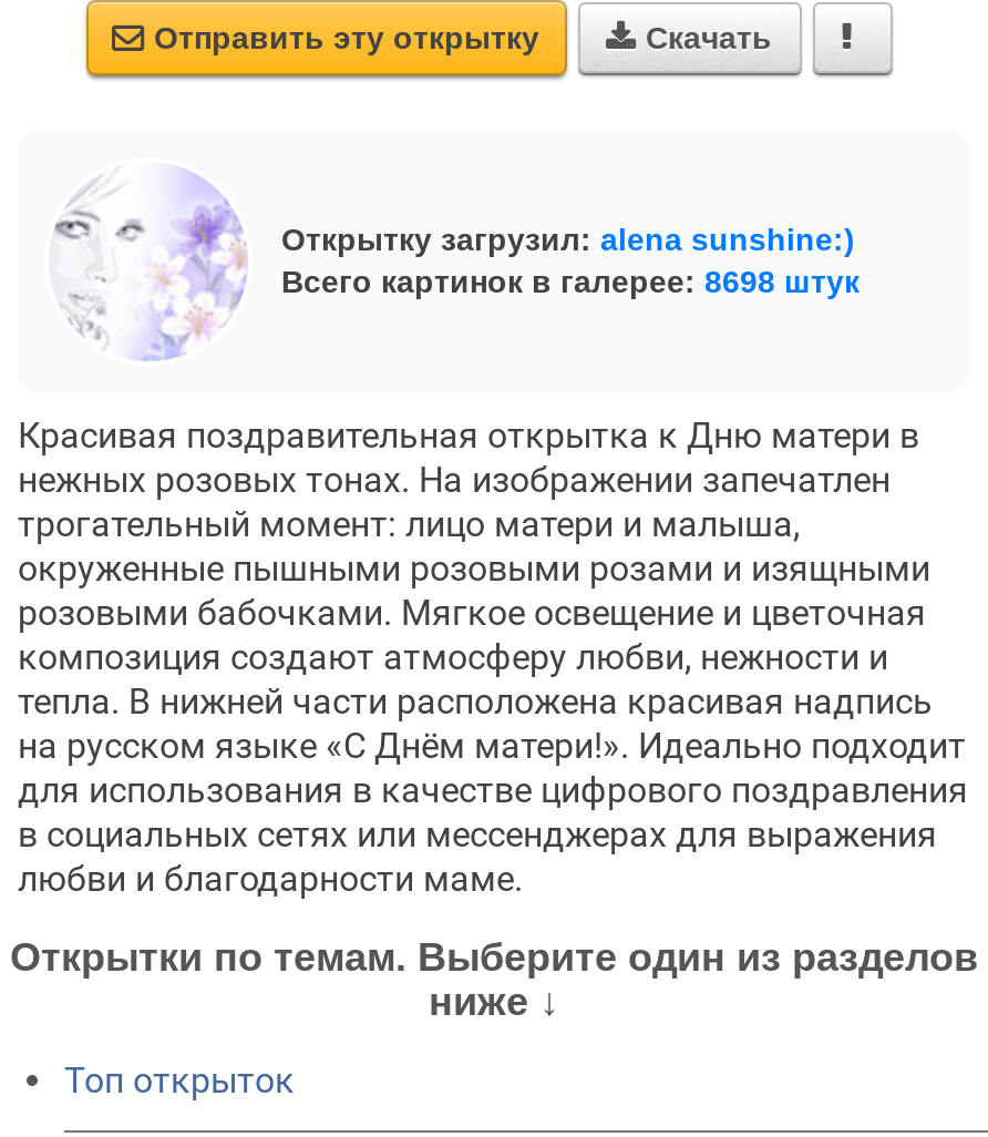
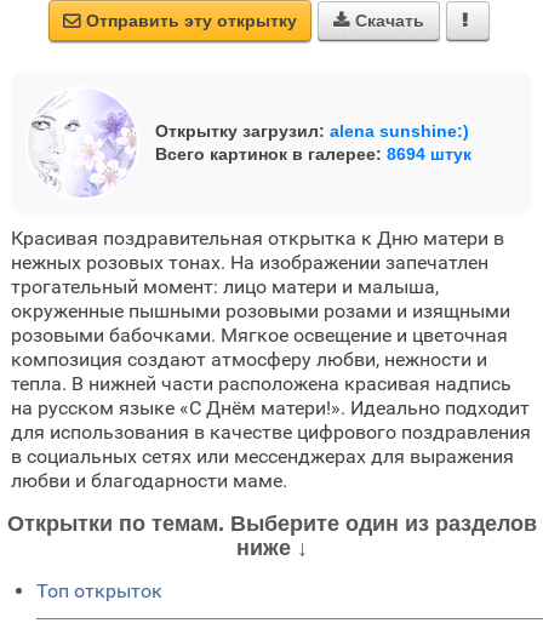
[281,265,860,300] Всего картинок в галерее: 8698 штук -> [155,145,471,164] Всего картинок в галерее: 8694 штук

